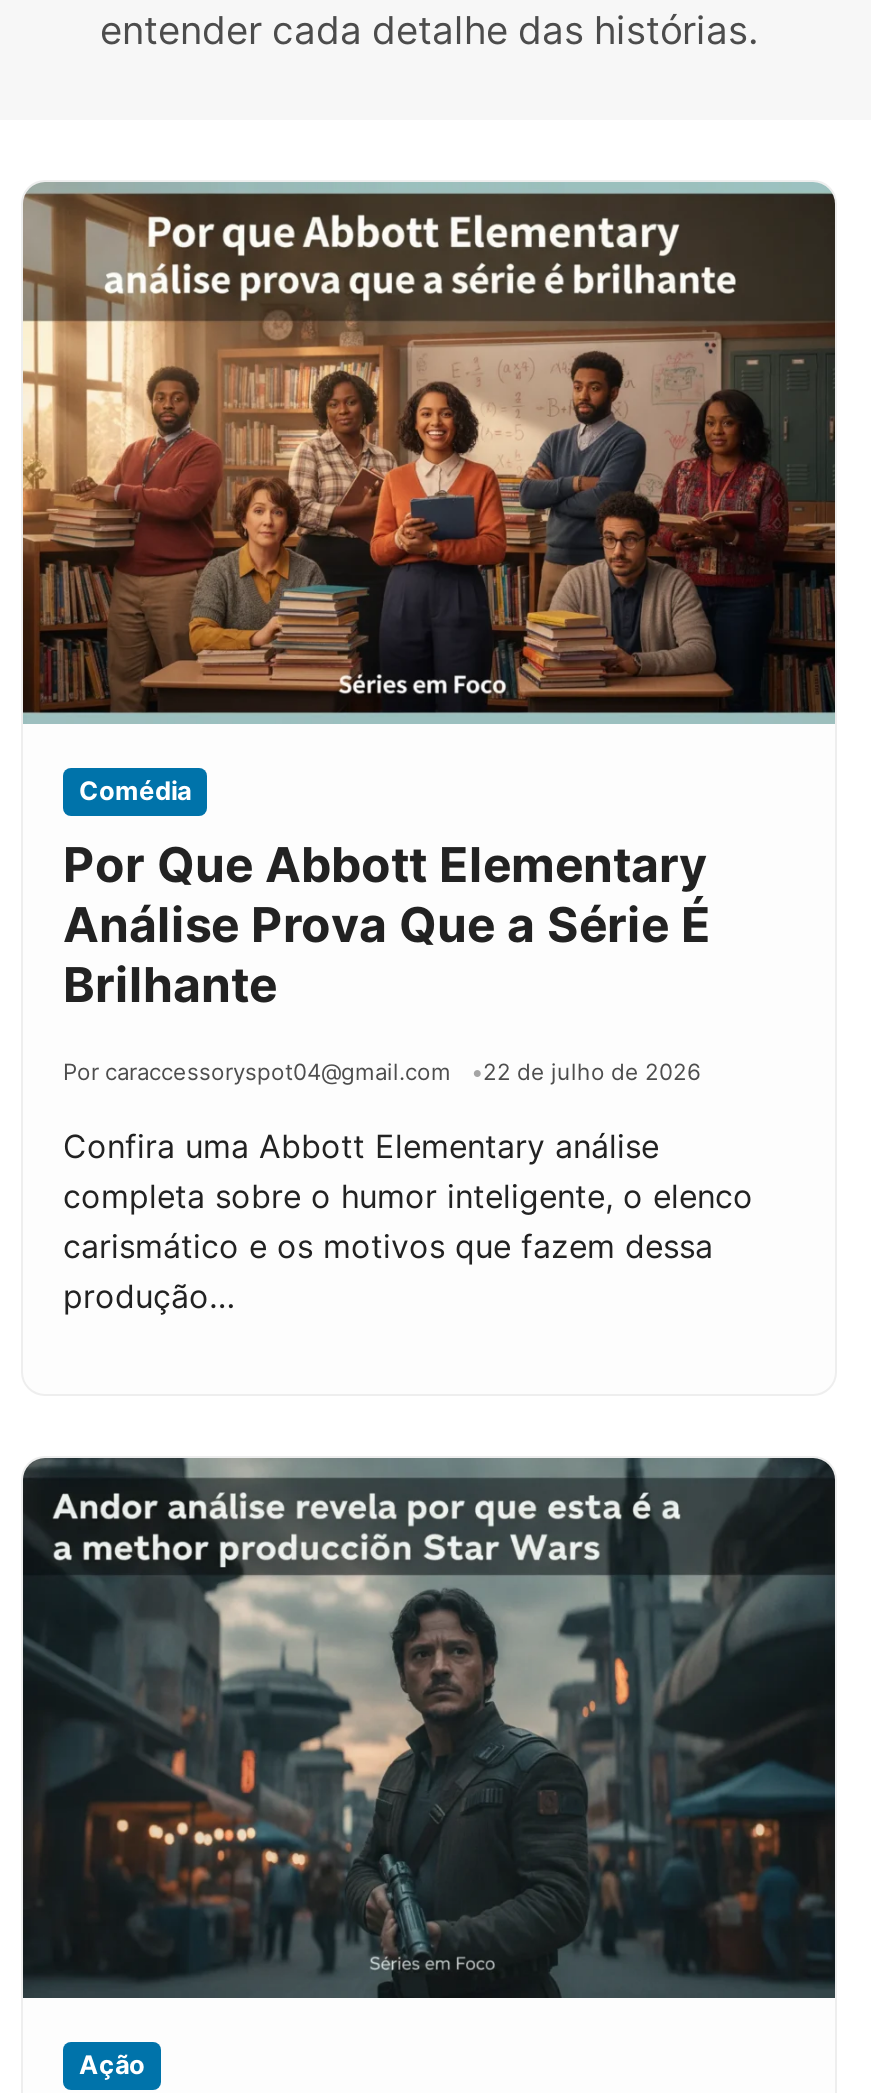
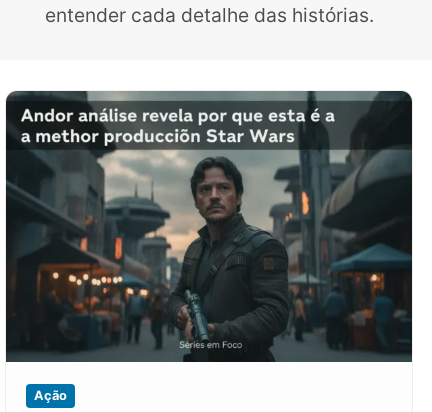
[21,182,837,1315] [image] | Comédia | Por Que Abbott Elementary | Análise Prova Que a Série É | Brilhante | Por caraccessoryspot04@gmail.com | 22 de julho de 2026 | Confira uma Abbott Elementary análise | completa sobre o humor inteligente, o elenco | carismático e os motivos que fazem dessa | produção… -> none

